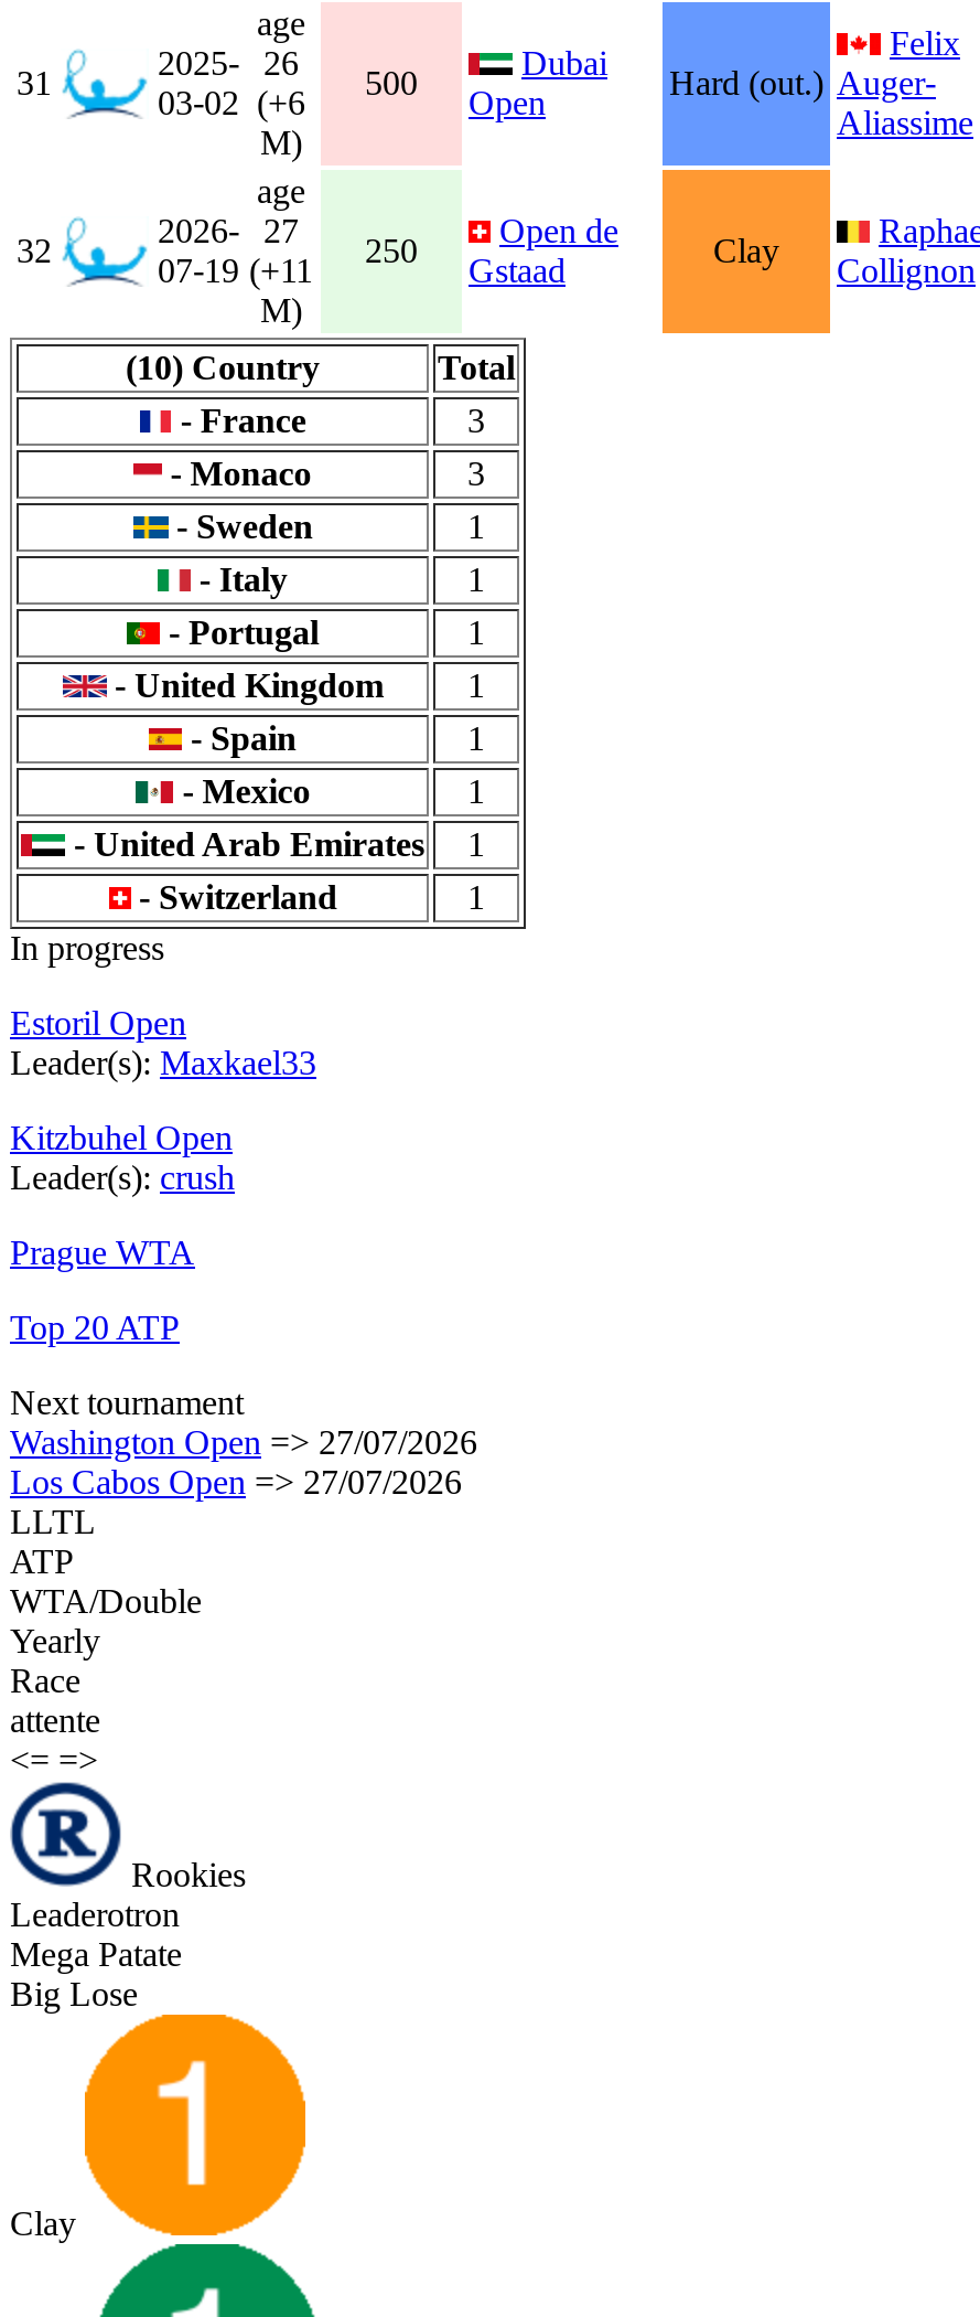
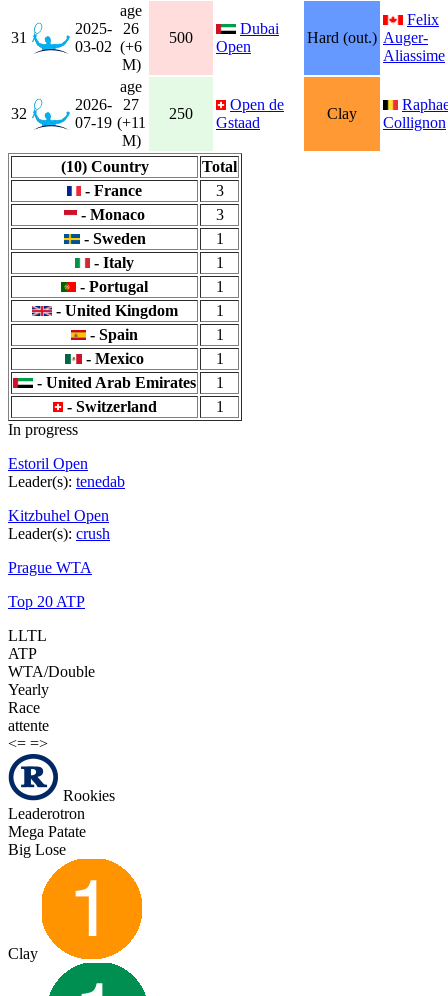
[10,1044,316,1082] Leader(s): Maxkael33 -> [8,473,125,490] Leader(s): tenedab
[10,1384,477,1501] Next tournament | Washington Open => 27/07/2026 | Los Cabos Open => 27/07/2026 -> none

